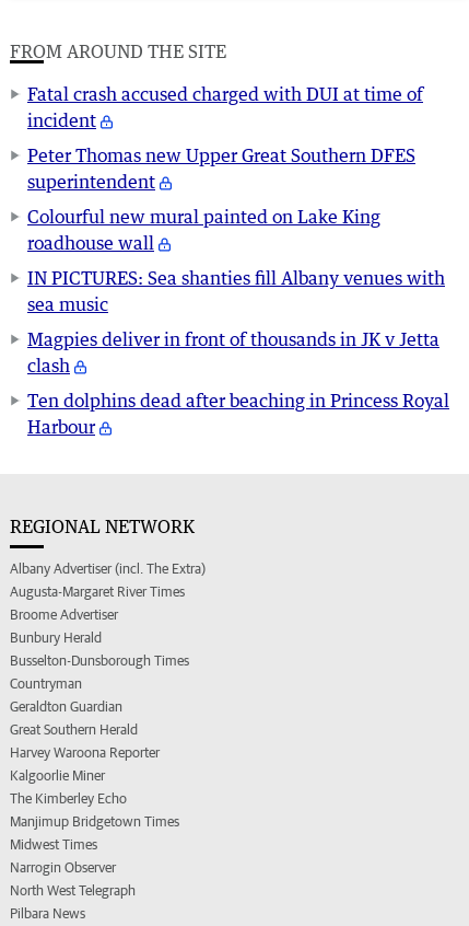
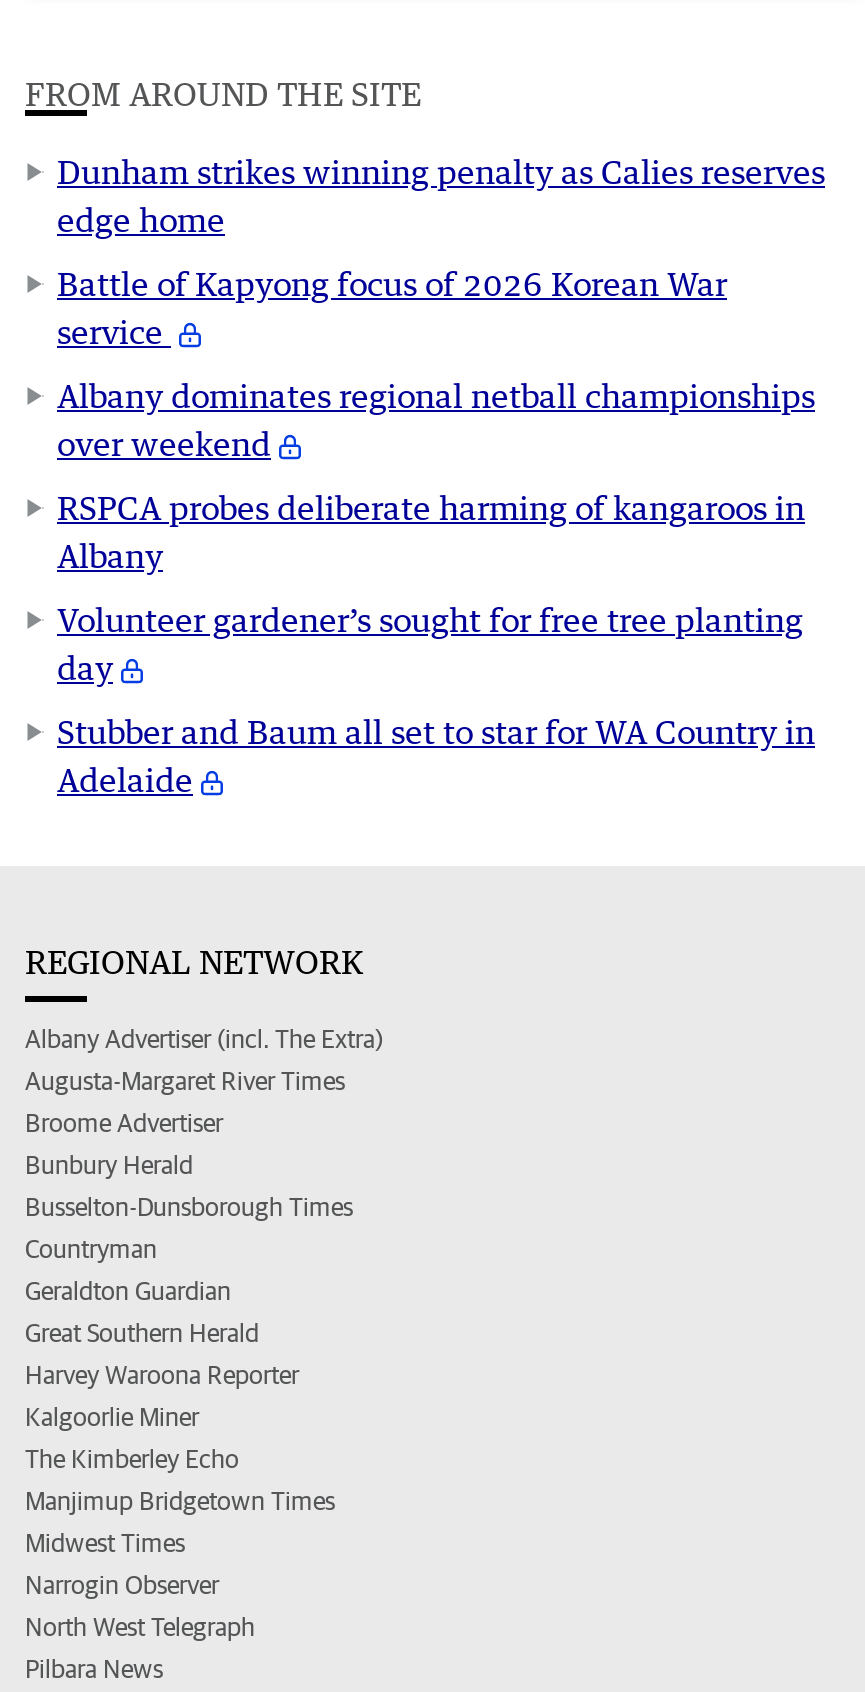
[27,83,423,131] Fatal crash accused charged with DUI at time of | incident -> [57,152,825,240] Dunham strikes winning penalty as Calies reserves | edge home
[27,145,415,193] Peter Thomas new Upper Great Southern DFES | superintendent -> [57,264,727,352] Battle of Kapyong focus of 2026 Korean War | service
[27,206,380,254] Colourful new mural painted on Lake King | roadhouse wall -> [57,376,815,464] Albany dominates regional netball championships | over weekend
[27,267,445,315] IN PICTURES: Sea shanties fill Albany venues with | sea music -> [57,488,805,576] RSPCA probes deliberate harming of kangaroos in | Albany
[27,328,439,377] Magpies deliver in front of thousands in JK v Jetta | clash -> [57,600,803,688] Volunteer gardener’s sought for free tree planting | day
[27,390,449,438] Ten dolphins dead after beaching in Princess Royal | Harbour -> [57,712,815,800] Stubber and Baum all set to star for WA Country in | Adelaide

